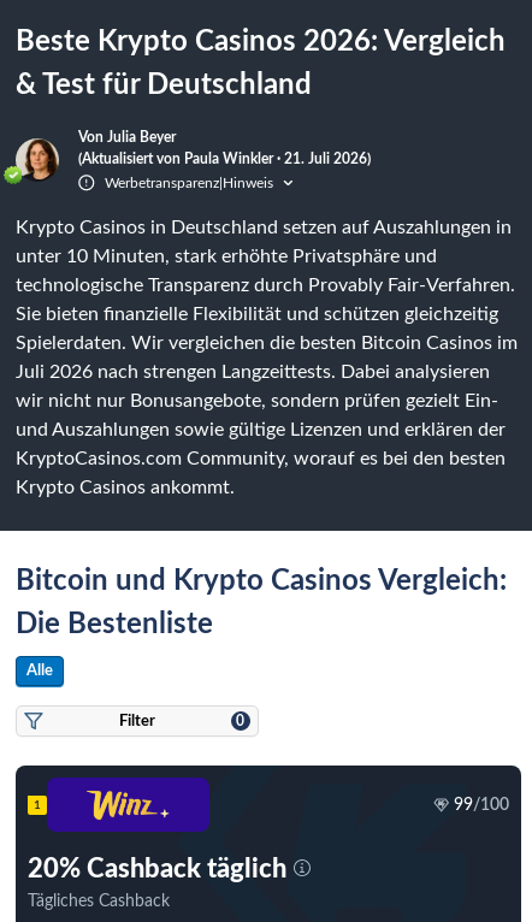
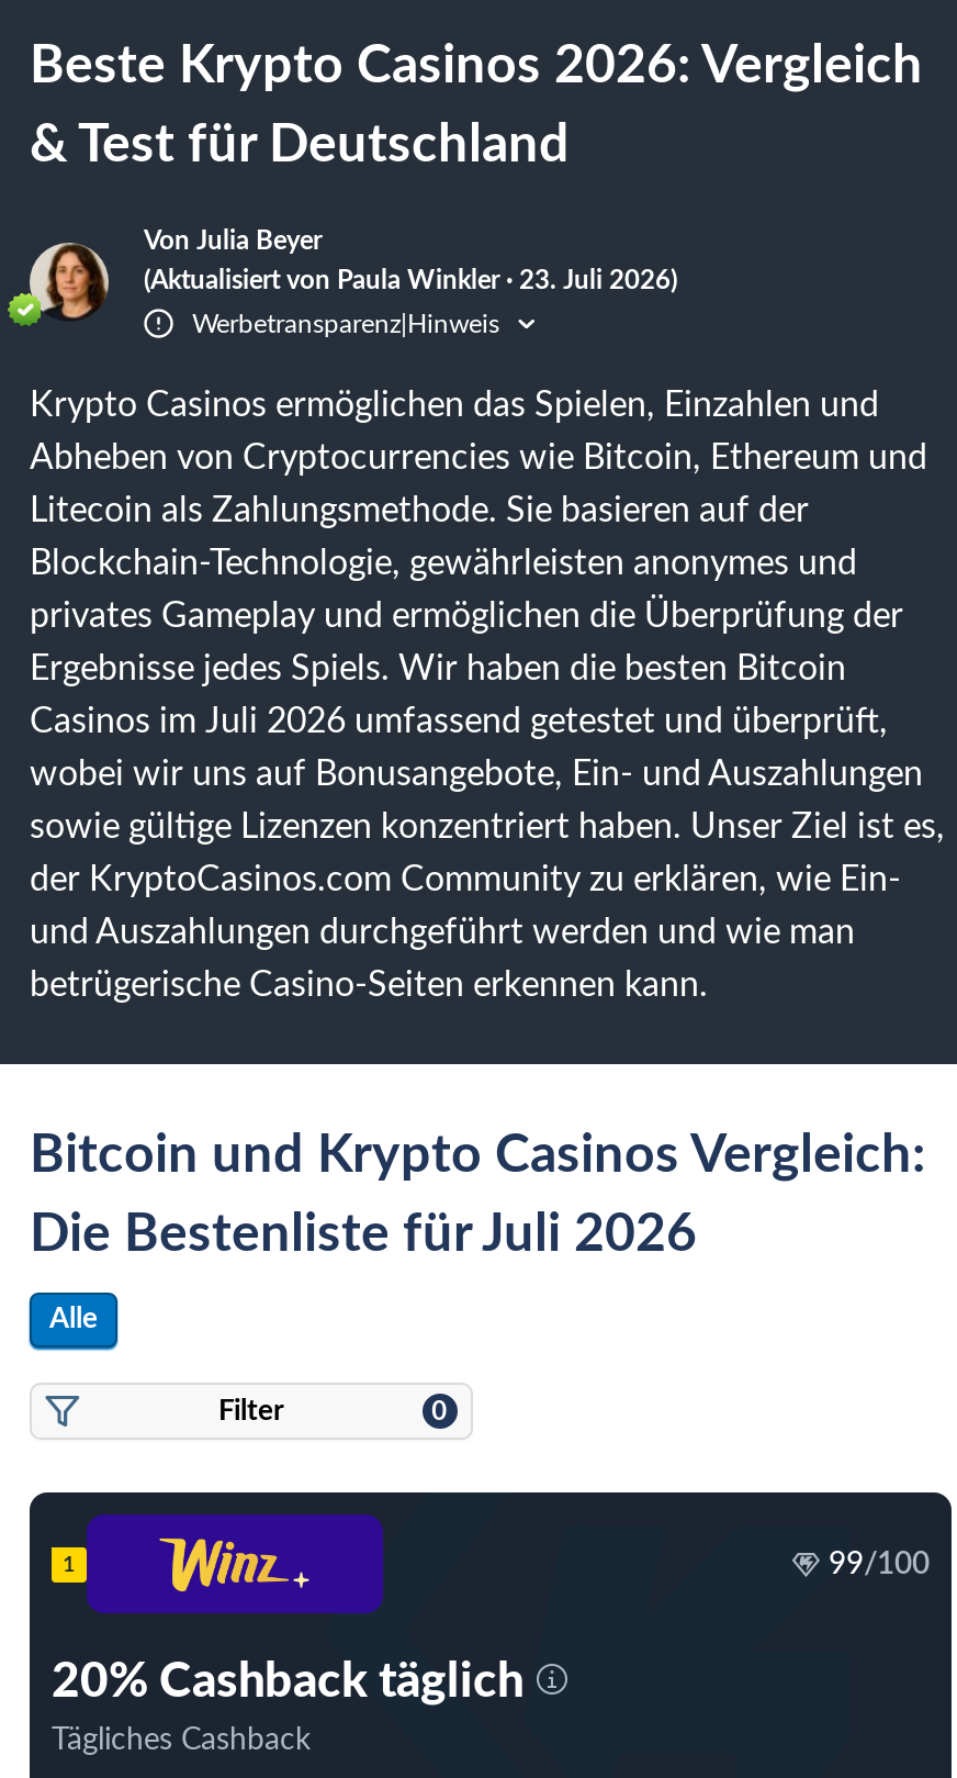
[78,152,371,166] (Aktualisiert von Paula Winkler · 21. Juli 2026) -> [144,267,677,293] (Aktualisiert von Paula Winkler · 23. Juli 2026)
[16,218,518,497] Krypto Casinos in Deutschland setzen auf Auszahlungen in | unter 10 Minuten, stark erhöhte Privatsphäre und | technologische Transparenz durch Provably Fair-Verfahren. | Sie bieten finanzielle Flexibilität und schützen gleichzeitig | Spielerdaten. Wir vergleichen die besten Bitcoin Casinos im | Juli 2026 nach strengen Langzeittests. Dabei analysieren | wir nicht nur Bonusangebote, sondern prüfen gezielt Ein- | und Auszahlungen sowie gültige Lizenzen und erklären der | KryptoCasinos.com Community, worauf es bei den besten | Krypto Casinos ankommt. -> [30,388,945,1003] Krypto Casinos ermöglichen das Spielen, Einzahlen und | Abheben von Cryptocurrencies wie Bitcoin, Ethereum und | Litecoin als Zahlungsmethode. Sie basieren auf der | Blockchain-Technologie, gewährleisten anonymes und | privates Gameplay und ermöglichen die Überprüfung der | Ergebnisse jedes Spiels. Wir haben die besten Bitcoin | Casinos im Juli 2026 umfassend getestet und überprüft, | wobei wir uns auf Bonusangebote, Ein- und Auszahlungen | sowie gültige Lizenzen konzentriert haben. Unser Ziel ist es, | der KryptoCasinos.com Community zu erklären, wie Ein- | und Auszahlungen durchgeführt werden und wie man | betrügerische Casino-Seiten erkennen kann.
[16,610,213,639] Die Bestenliste -> [30,1209,697,1262] Die Bestenliste für Juli 2026

